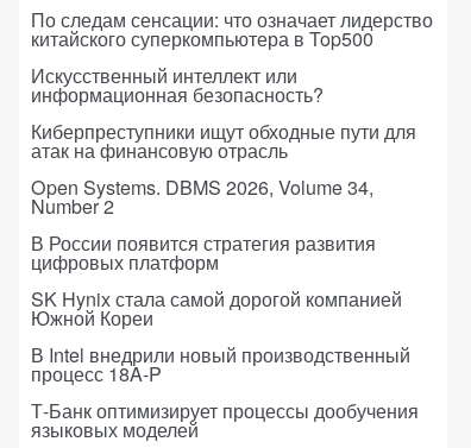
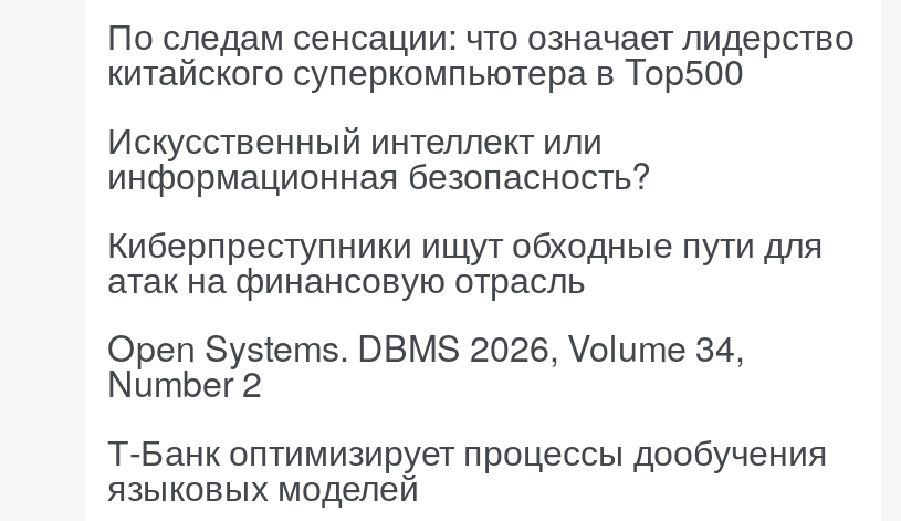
[31,230,410,388] В России появится стратегия развития | цифровых платформ | SK Hynix стала самой дорогой компанией | Южной Кореи | В Intel внедрили новый производственный | процесс 18A-P -> none

